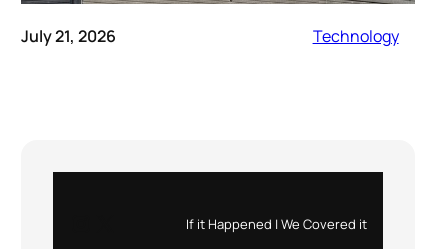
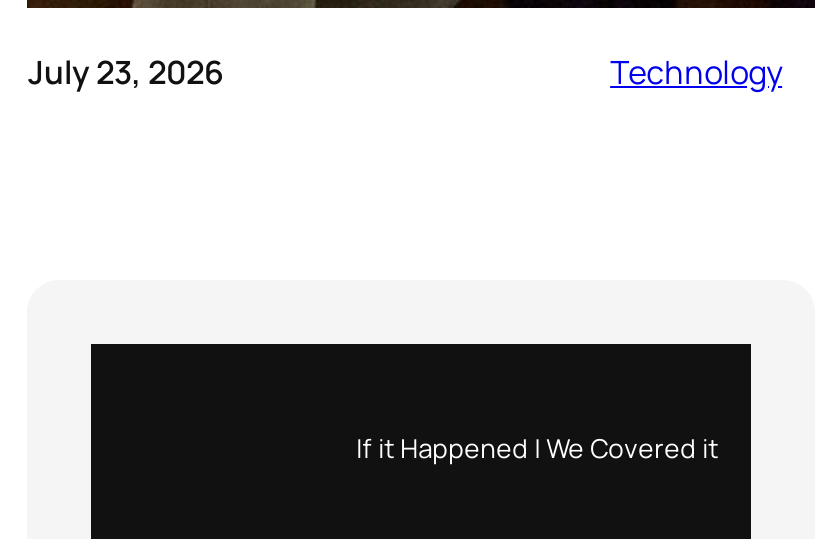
[21,25,116,47] July 21, 2026 -> [28,51,224,95] July 23, 2026

